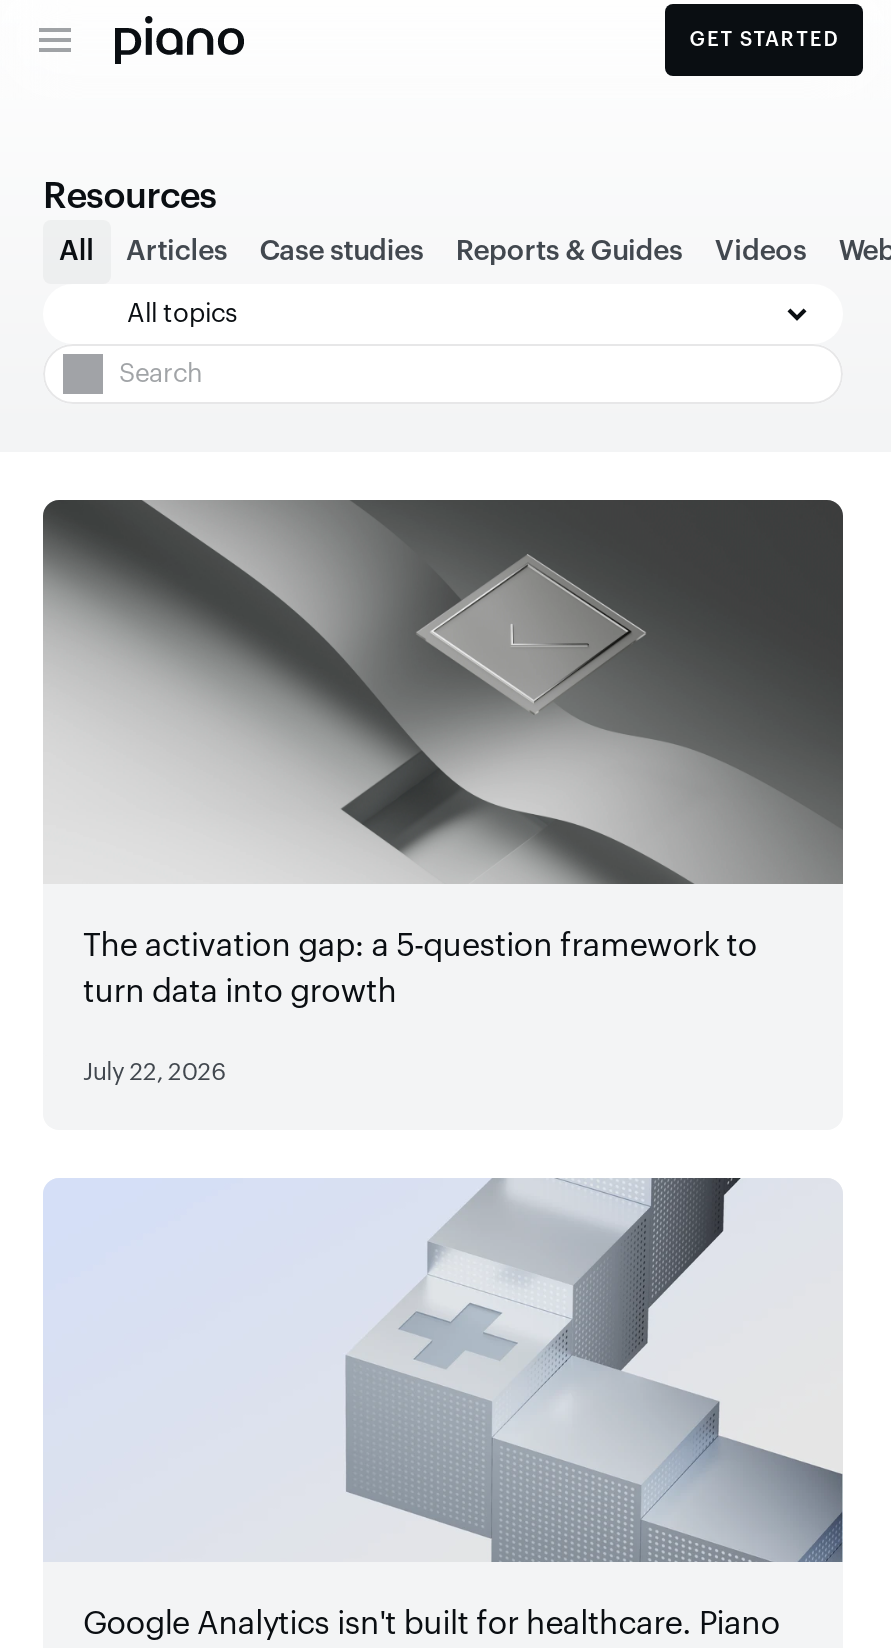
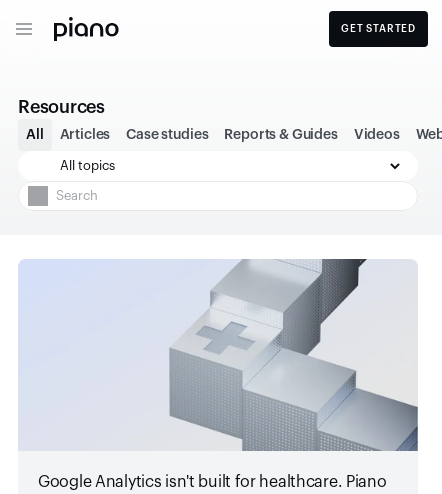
[41,498,845,1084] [image] | The activation gap: a 5-question framework to | turn data into growth | July 22, 2026 -> none

